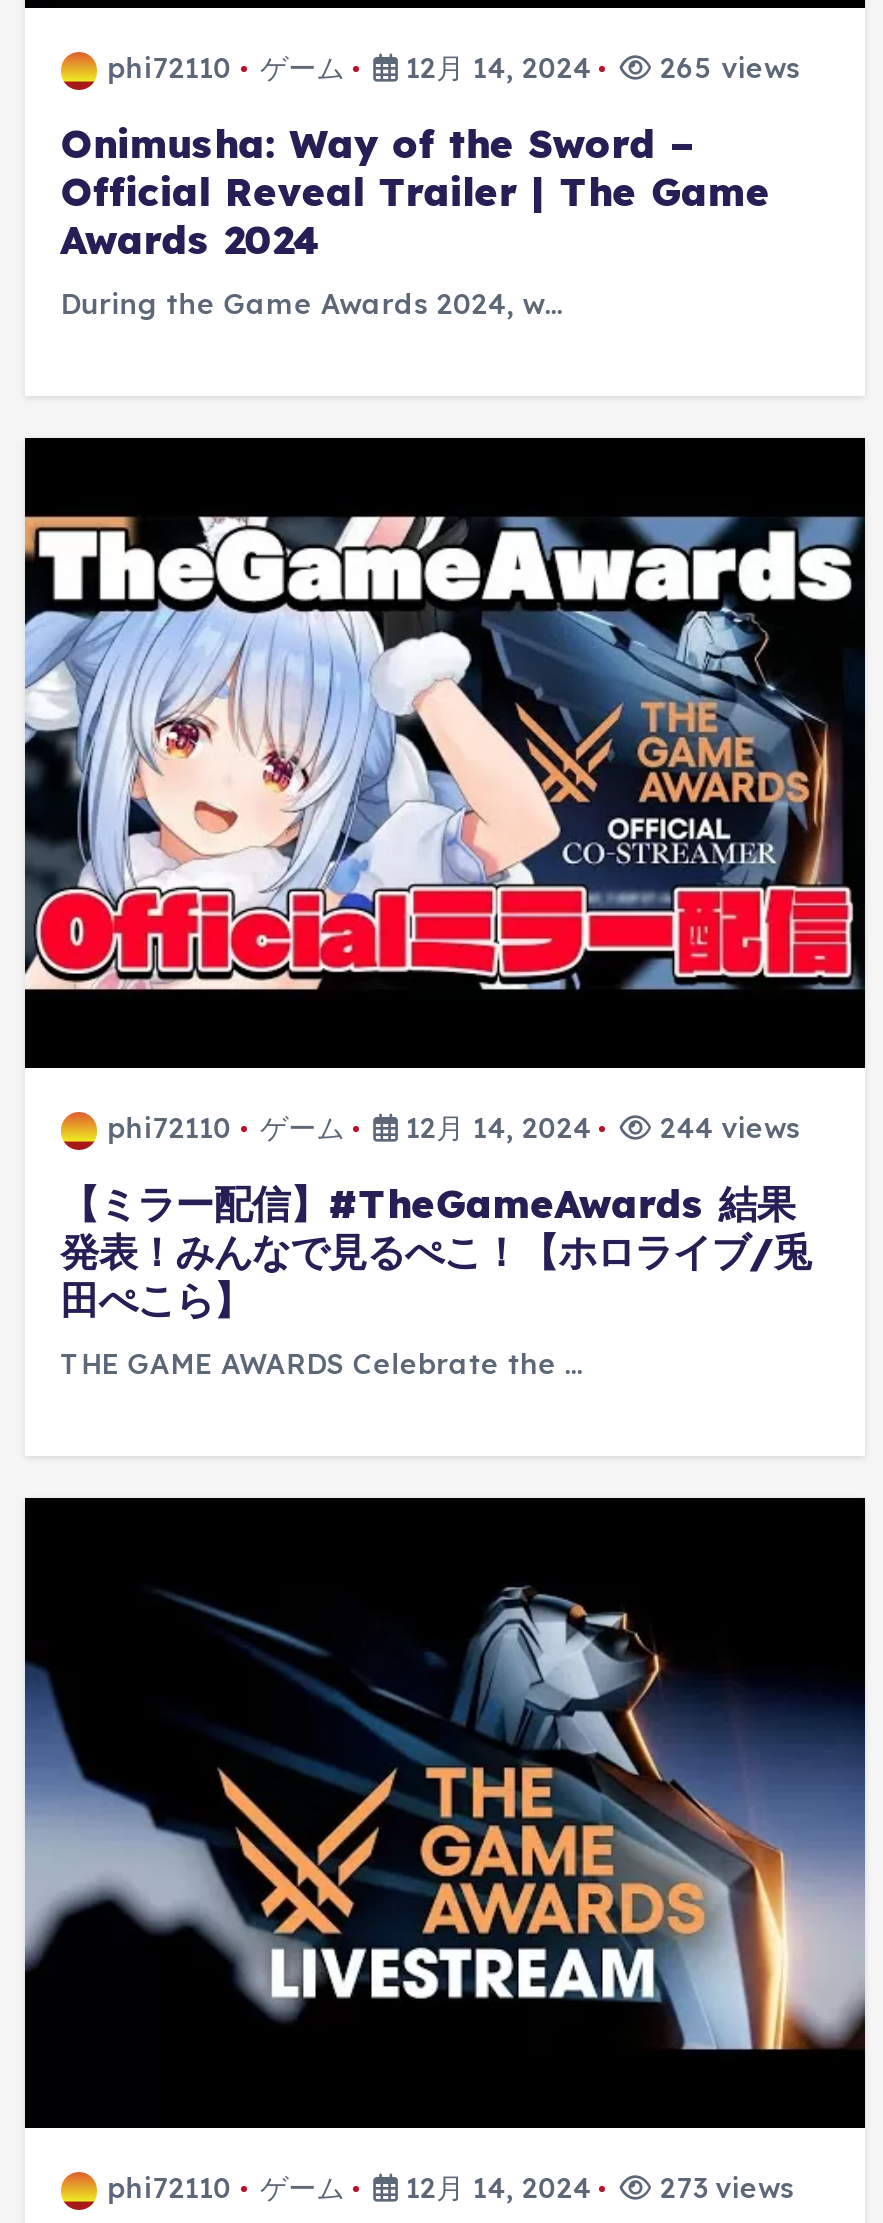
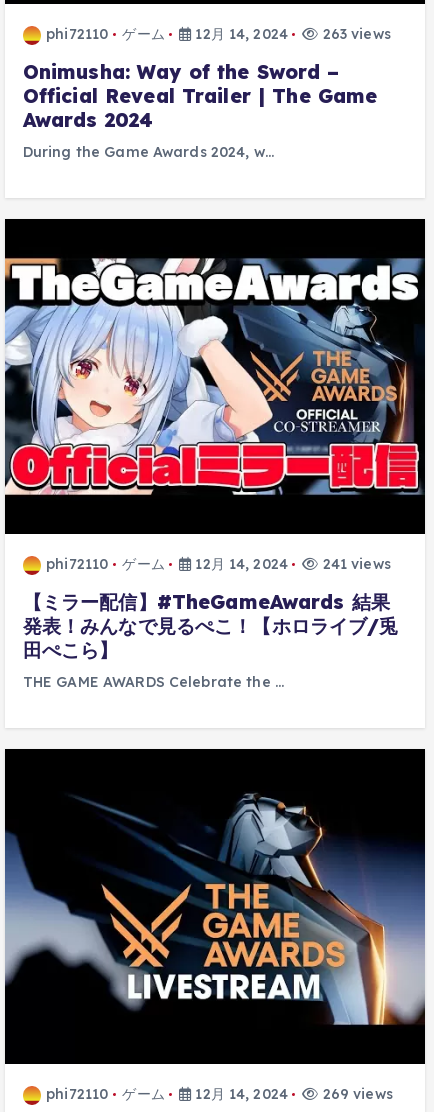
[107,51,801,87] phi72110 ゲーム 12月 14, 2024 265 views -> [46,25,391,43] phi72110 ゲーム 12月 14, 2024 263 views
[107,1110,801,1146] phi72110 ゲーム 12月 14, 2024 244 views -> [46,555,391,573] phi72110 ゲーム 12月 14, 2024 241 views
[107,2170,795,2206] phi72110 ゲーム 12月 14, 2024 273 views -> [46,1085,393,1103] phi72110 ゲーム 12月 14, 2024 269 views

